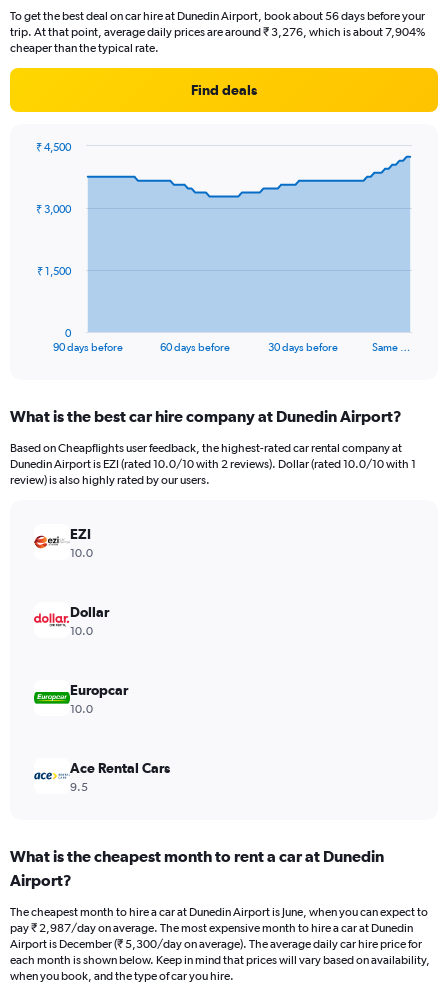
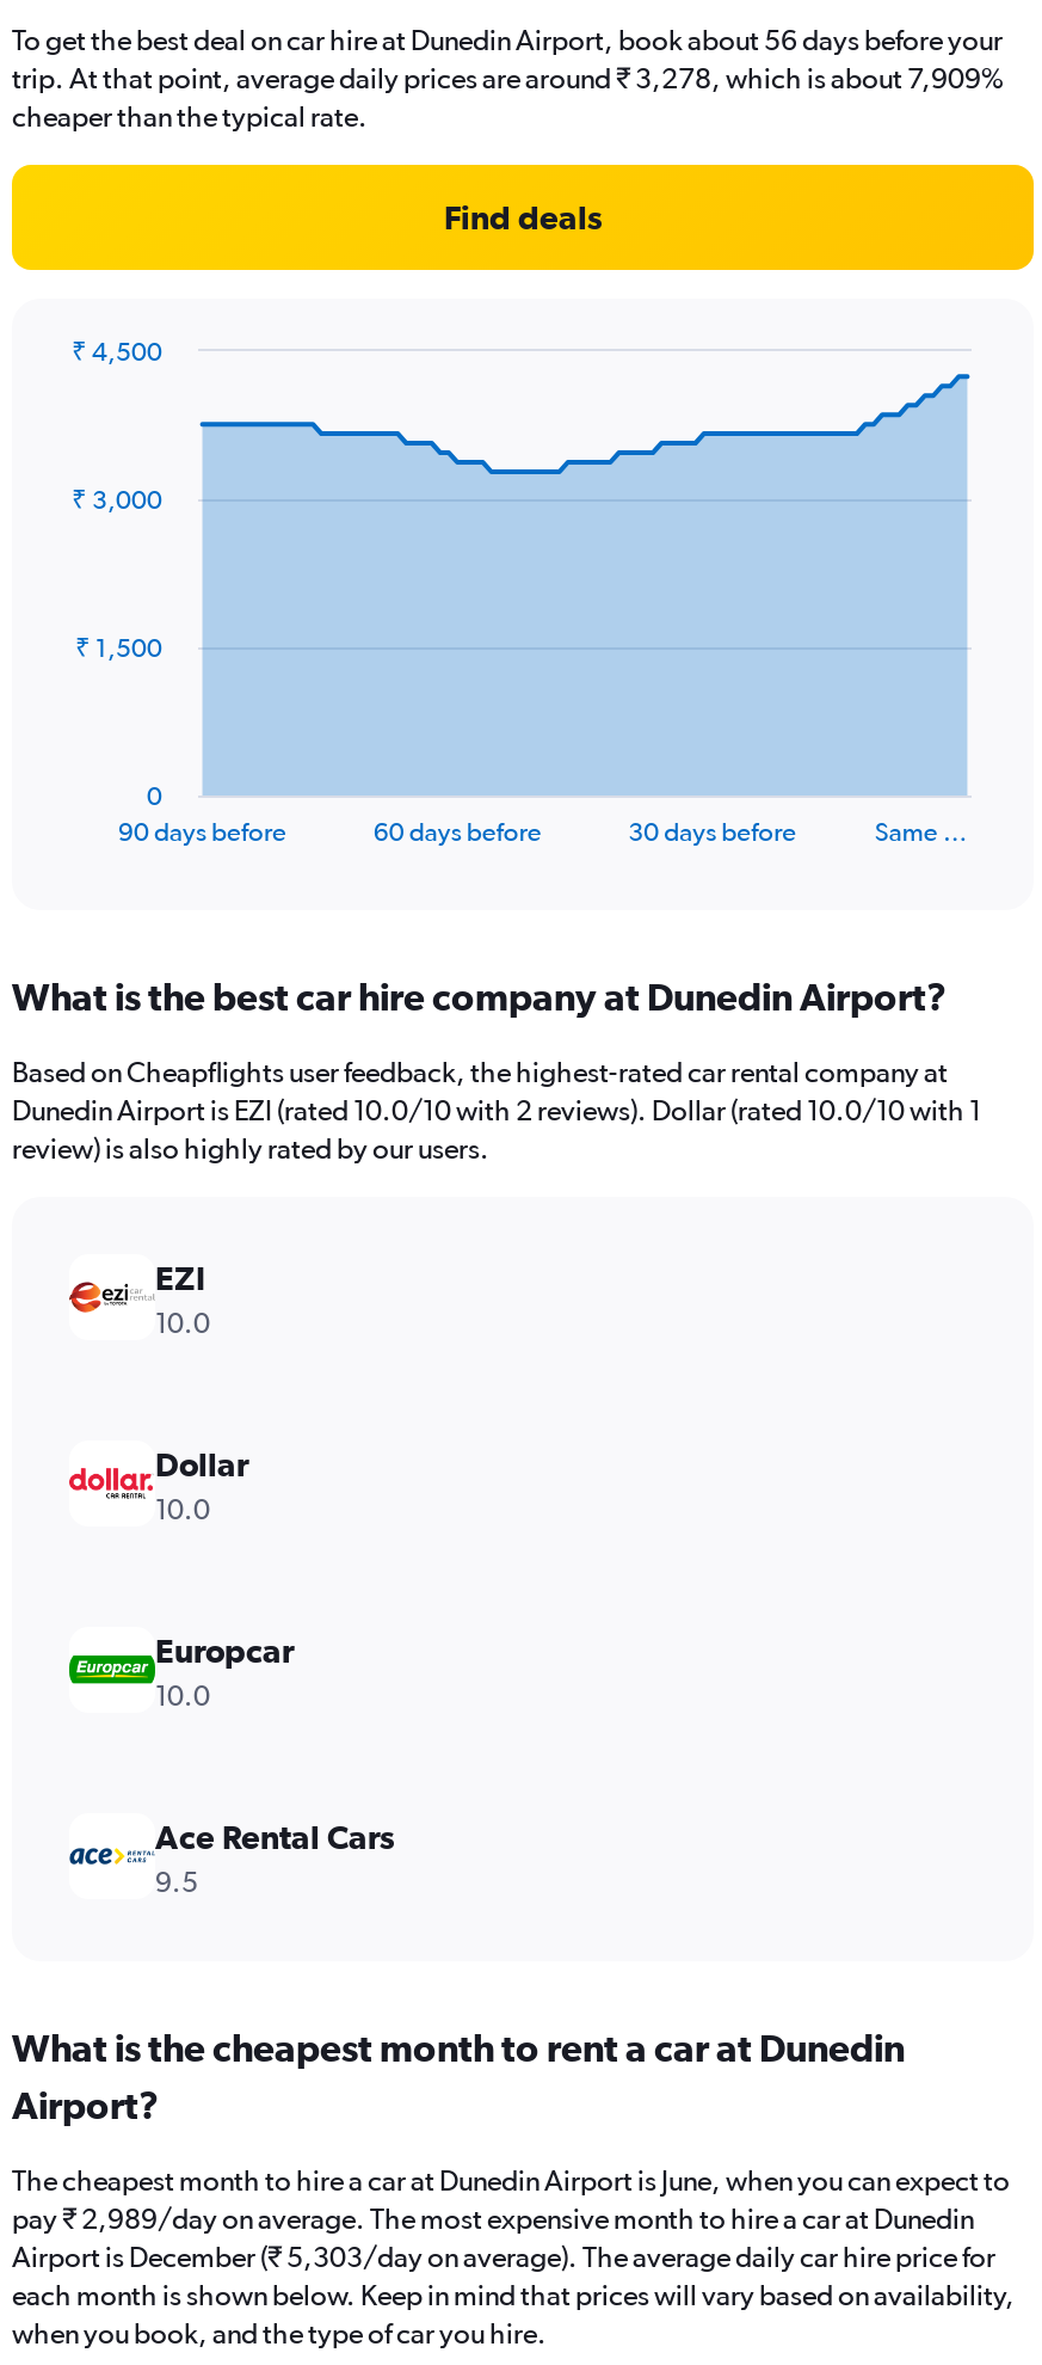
[10,25,425,39] trip. At that point, average daily prices are around ₹ 3,276, which is about 7,904% -> [12,62,1003,96] trip. At that point, average daily prices are around ₹ 3,278, which is about 7,909%
[10,921,413,935] pay ₹ 2,987/day on average. The most expensive month to hire a car at Dunedin -> [12,2203,974,2236] pay ₹ 2,989/day on average. The most expensive month to hire a car at Dunedin
[10,937,422,951] Airport is December (₹ 5,300/day on average). The average daily car hire price for -> [12,2241,995,2274] Airport is December (₹ 5,303/day on average). The average daily car hire price for

